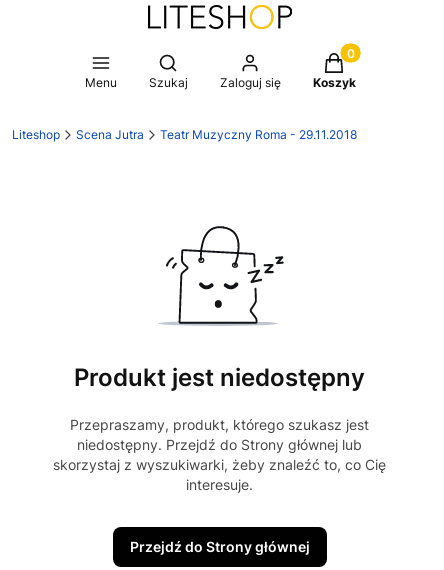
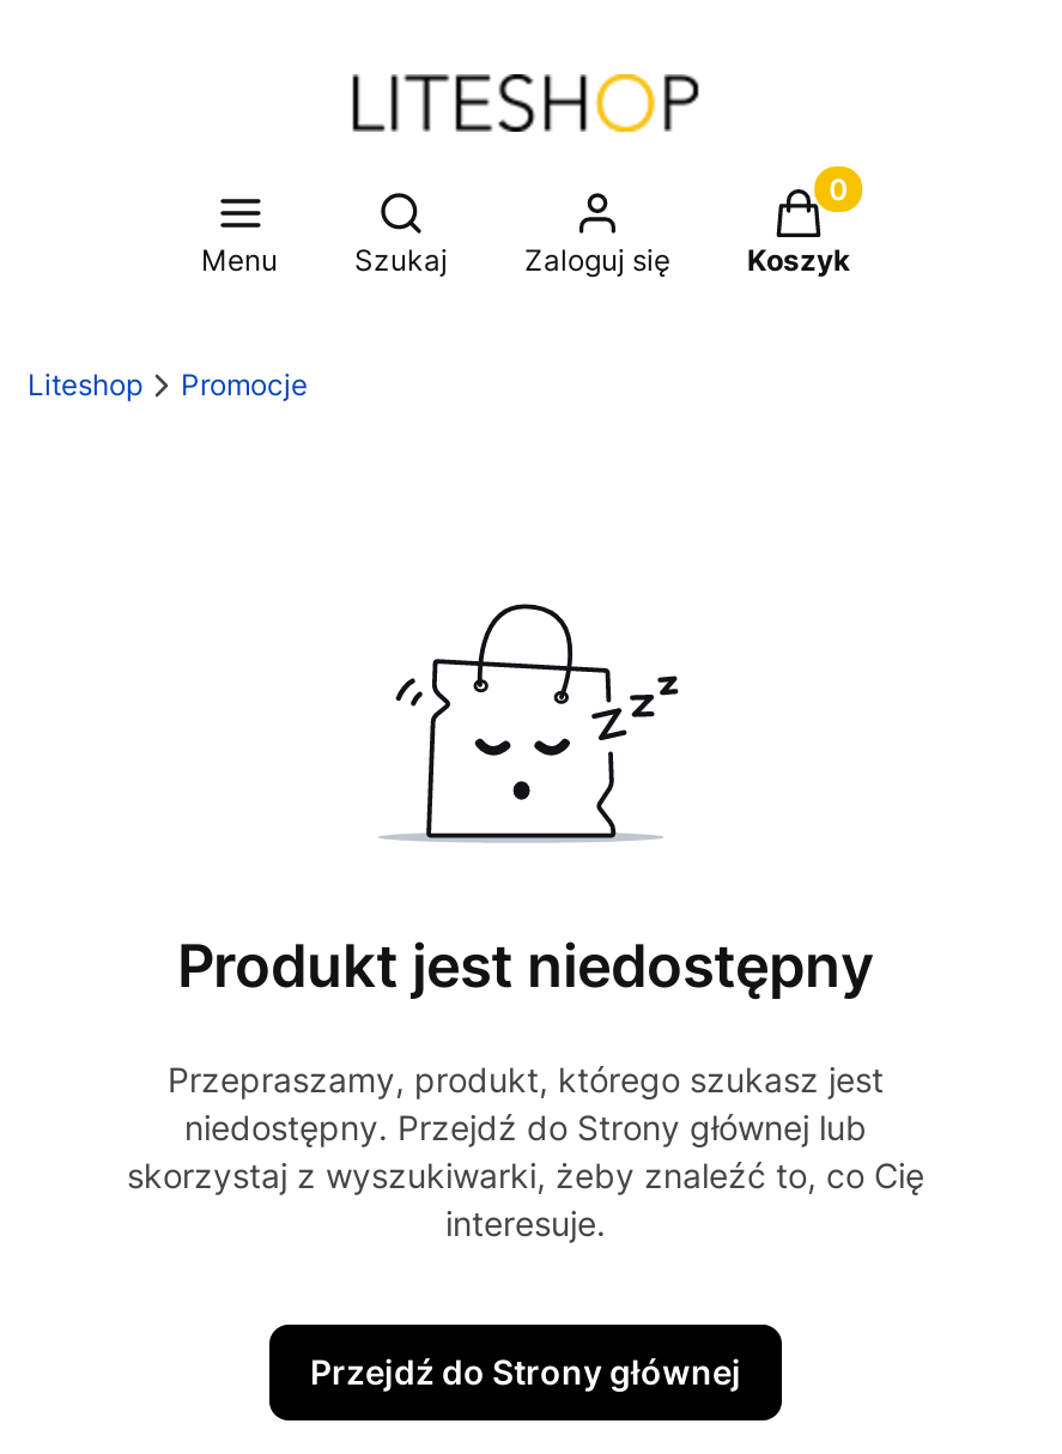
[76,127,357,142] Scena Jutra | Teatr Muzyczny Roma - 29.11.2018 -> [181,366,308,402] Promocje

